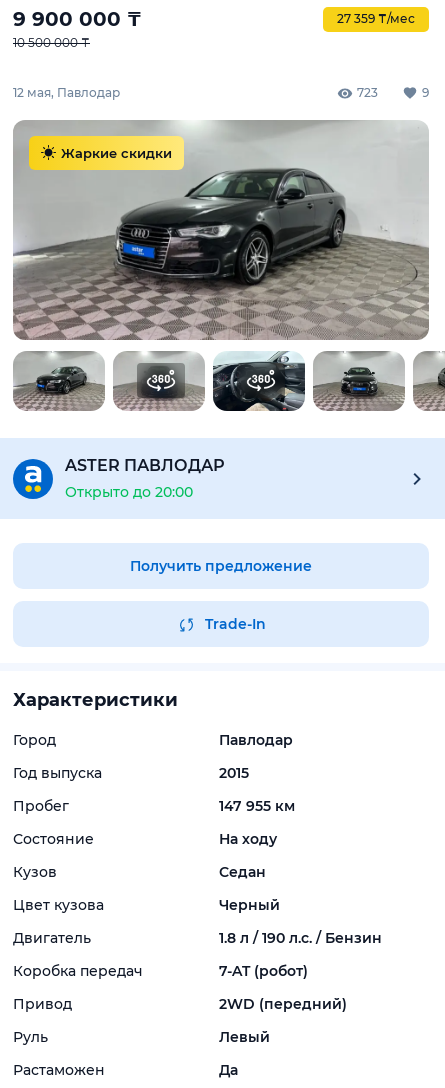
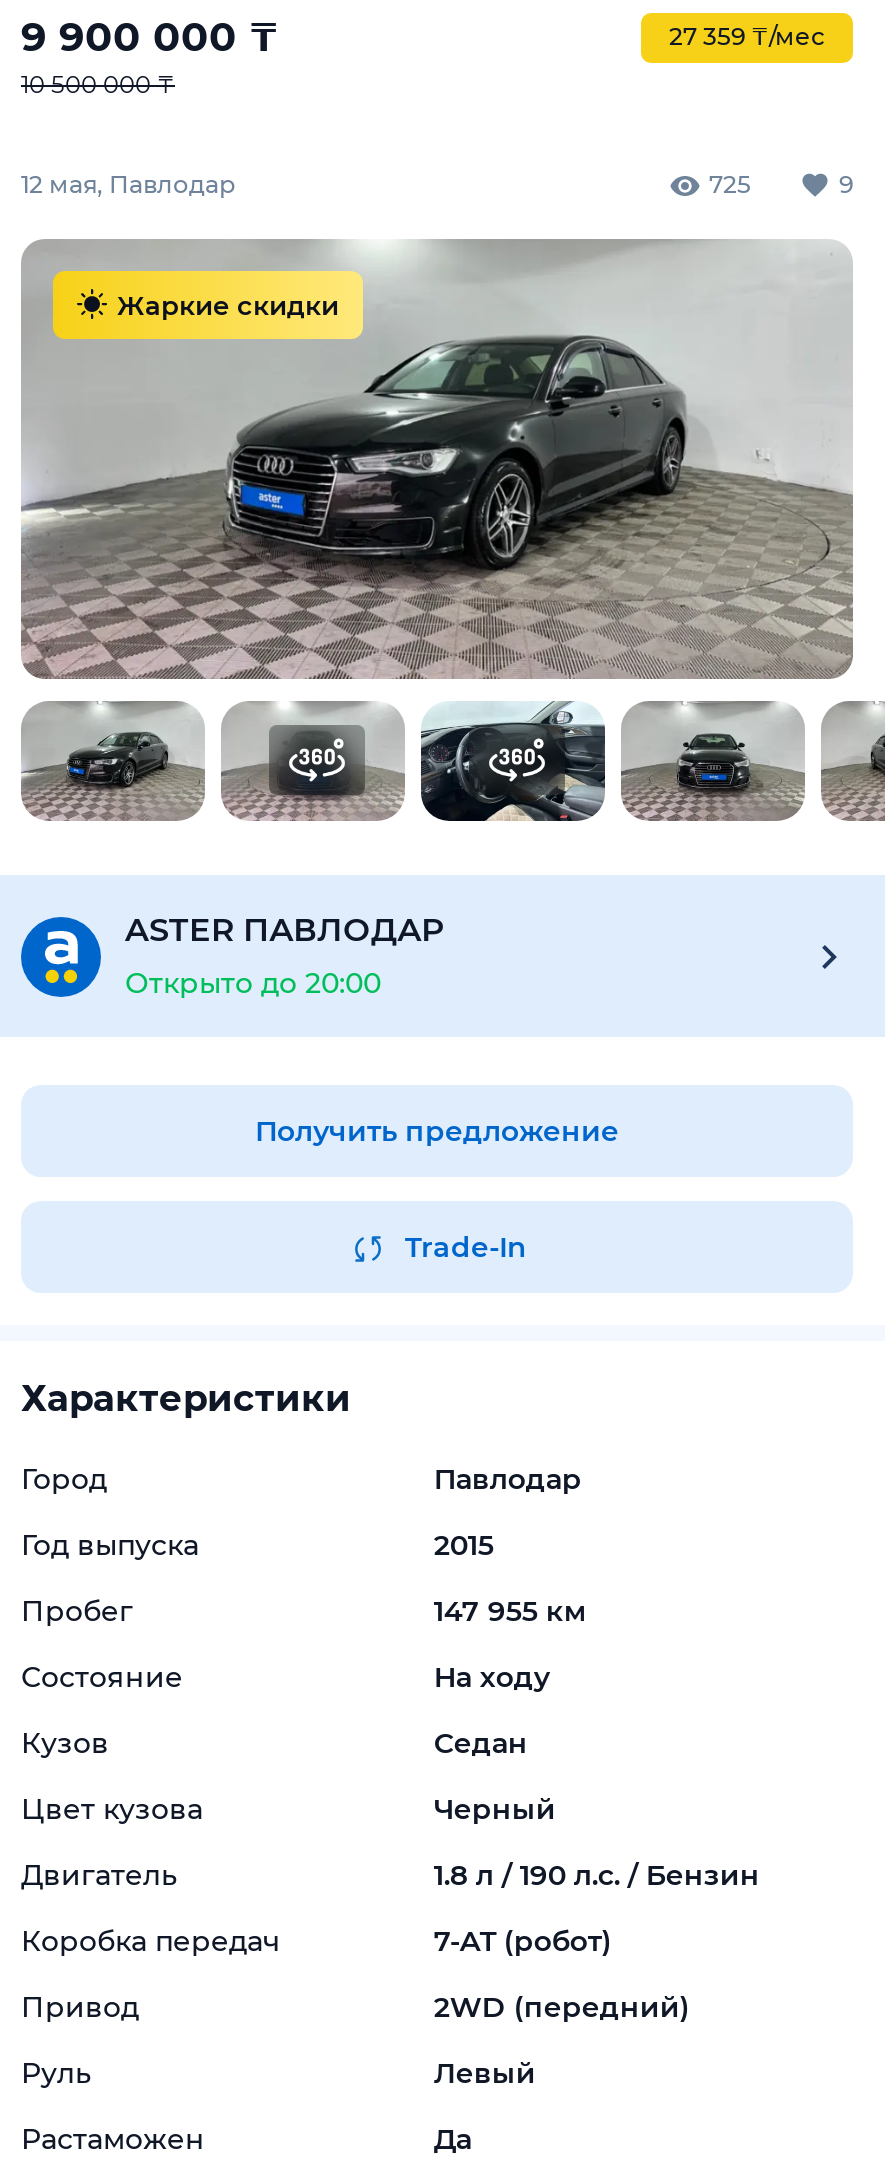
[357,85,378,100] 723 -> [709,169,751,199] 725

